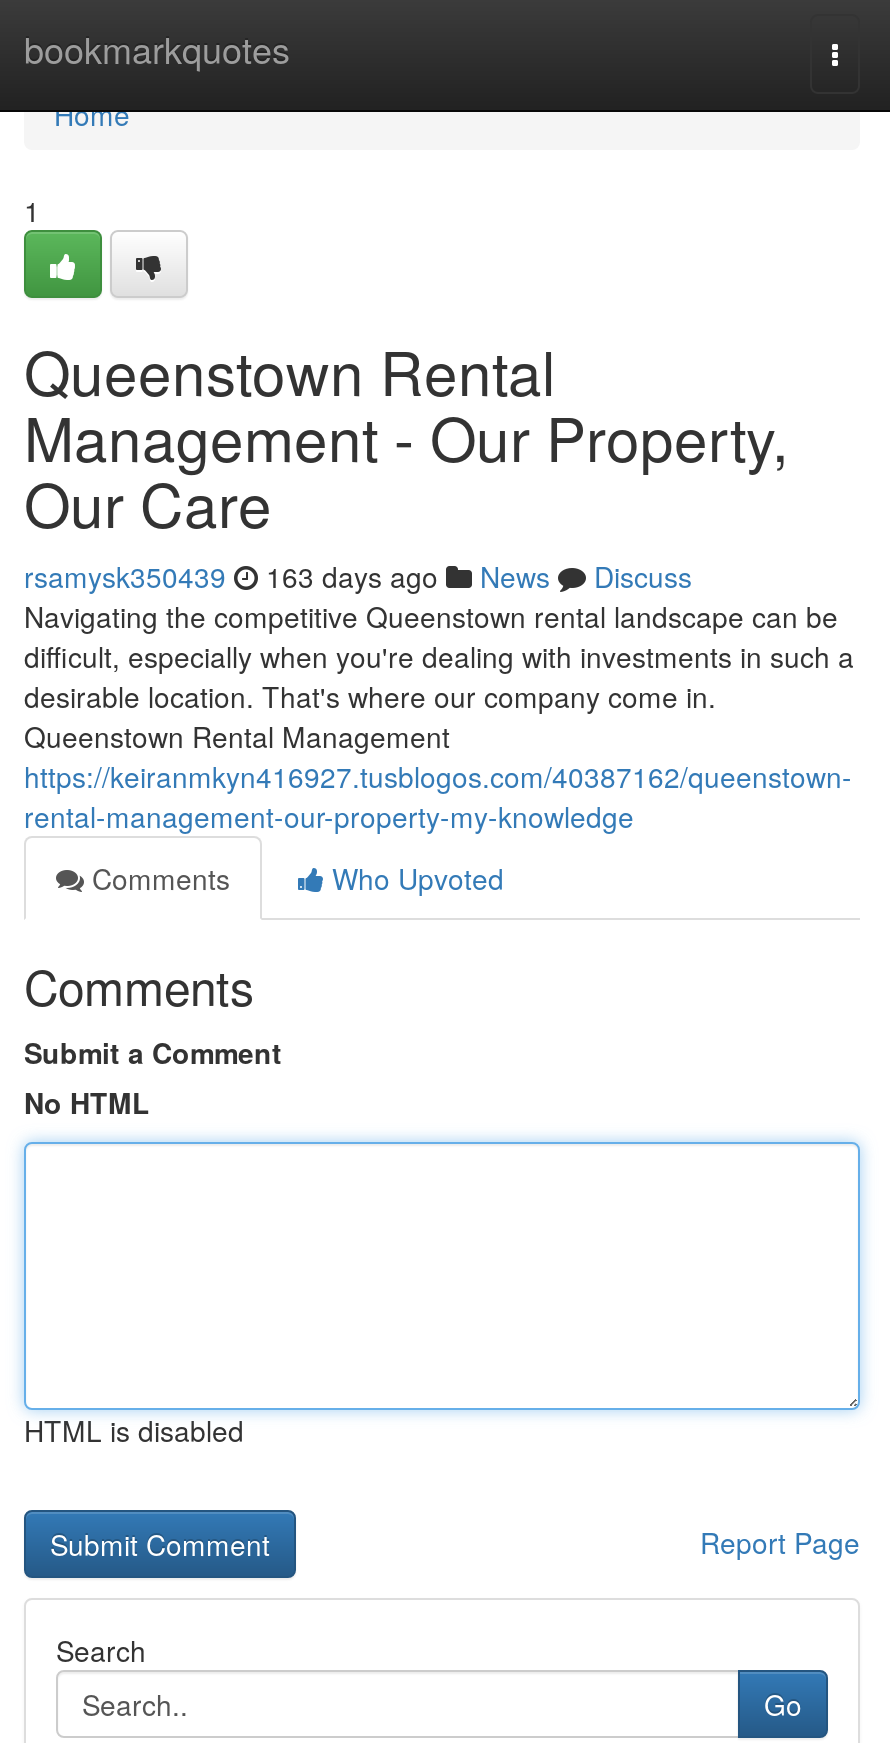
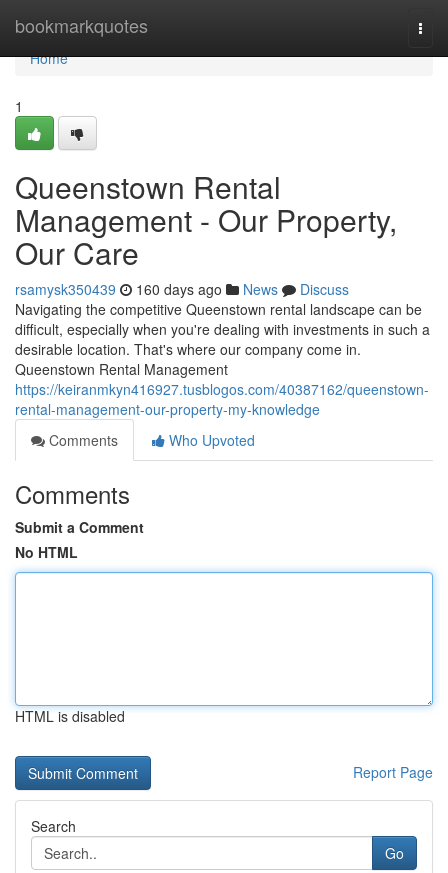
[24,556,692,596] rsamysk350439 163 days ago News Discuss -> [15,279,349,299] rsamysk350439 160 days ago News Discuss

